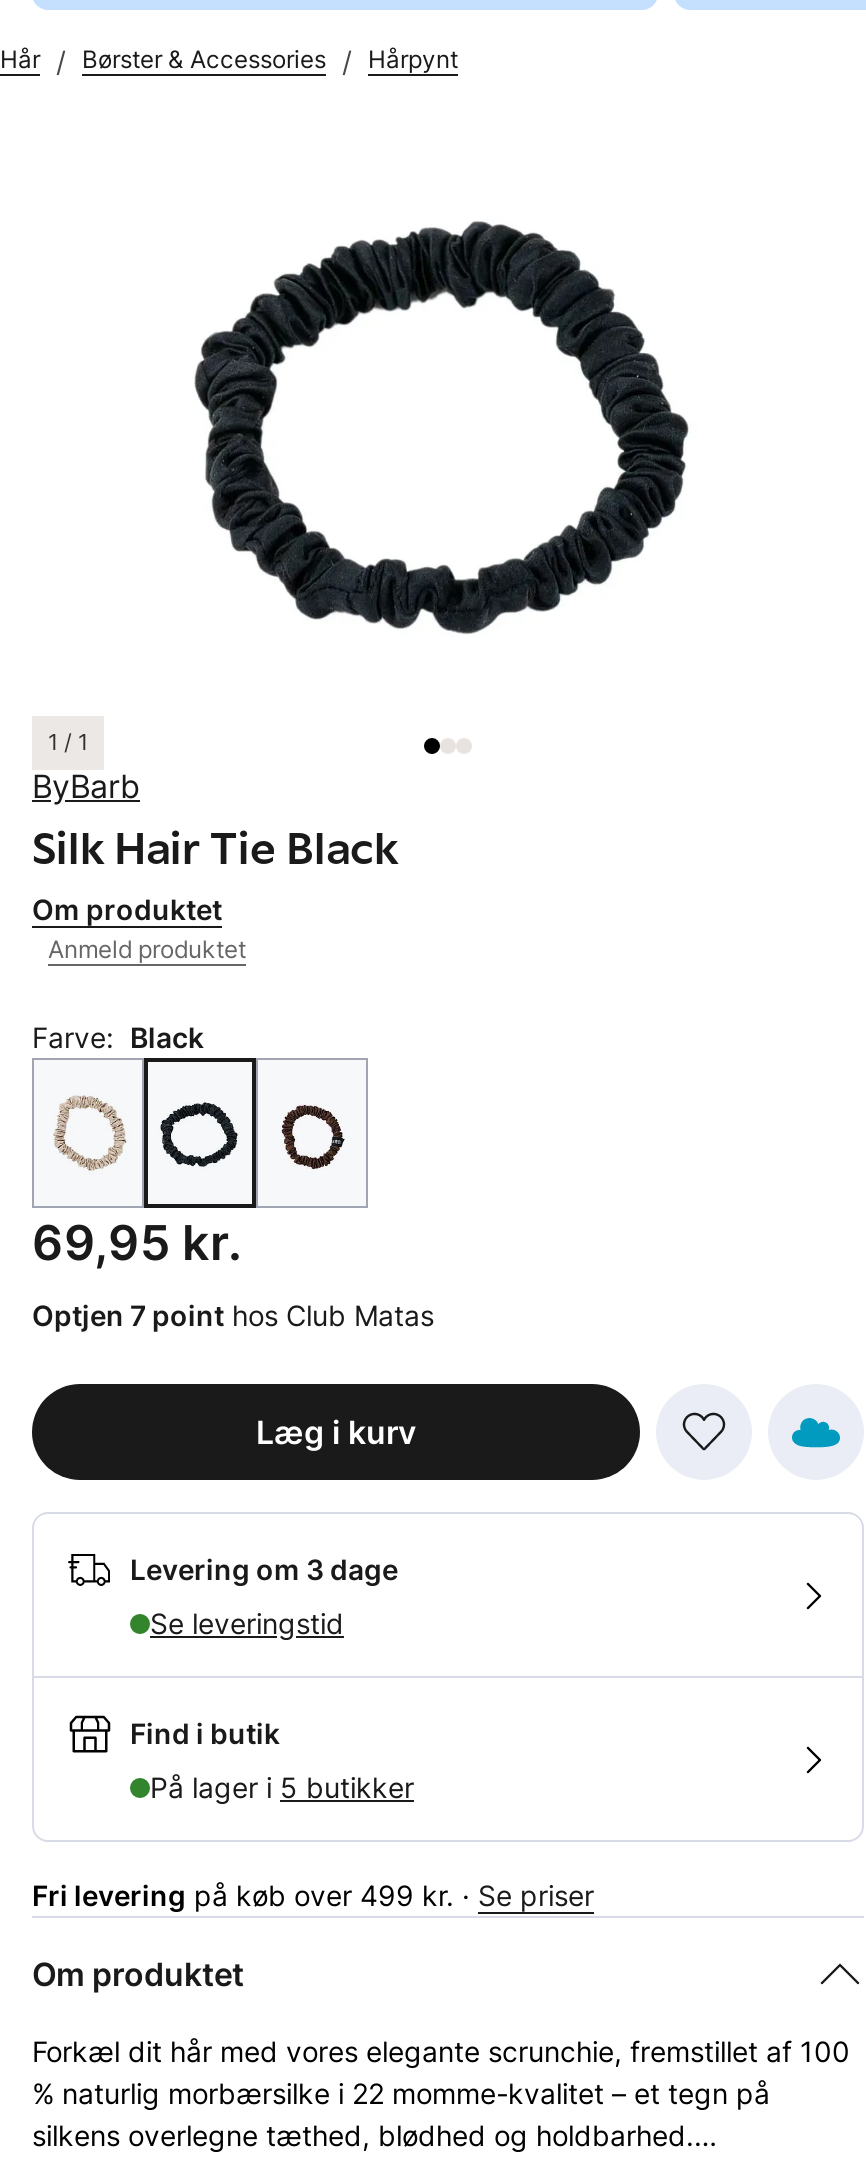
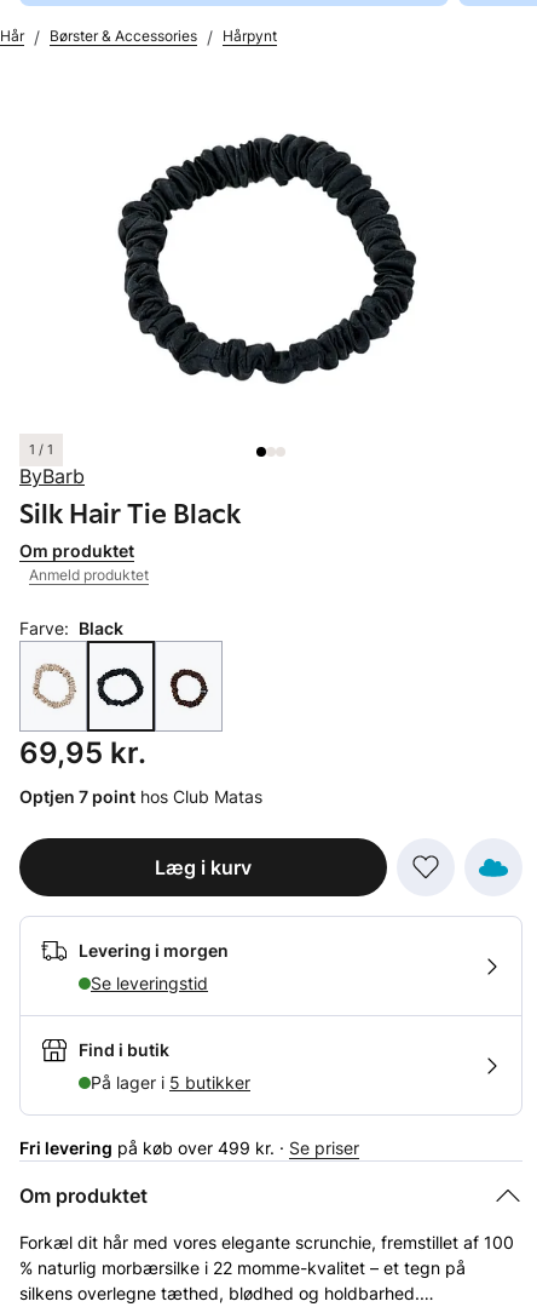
[130,1552,398,1586] Levering om 3 dage -> [79,940,229,961] Levering i morgen

